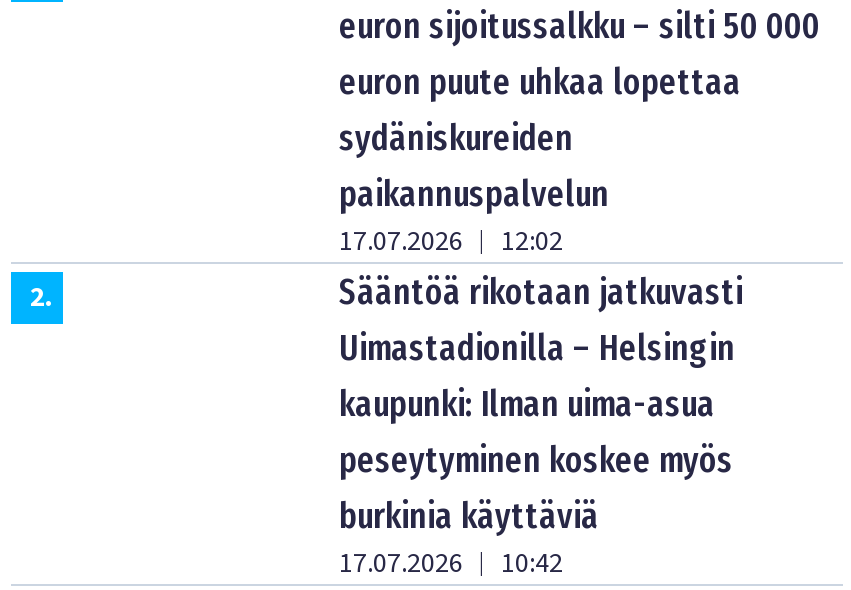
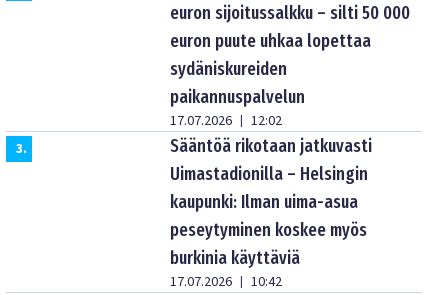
[30,278,52,318] 2. -> [15,139,26,159] 3.

